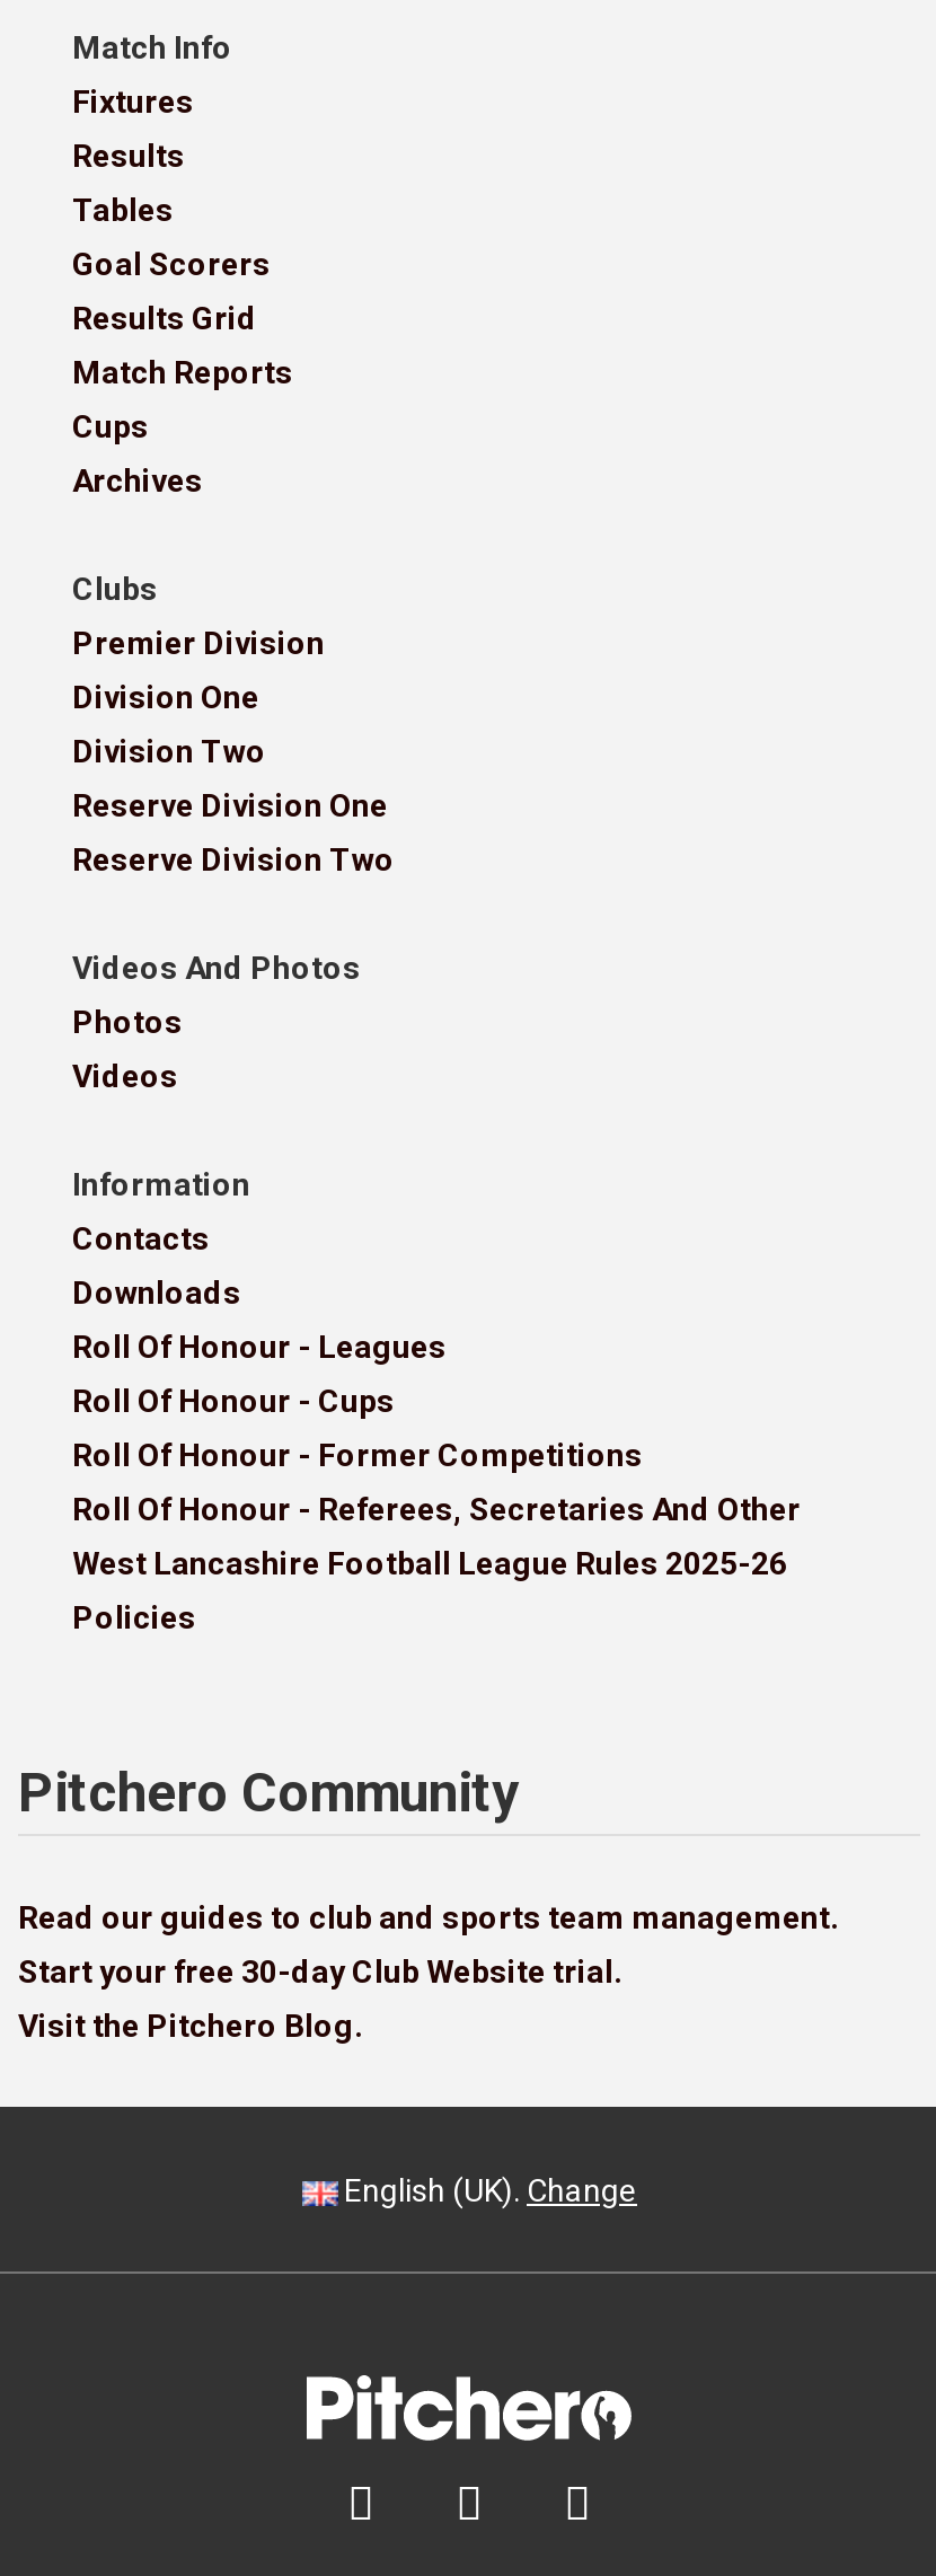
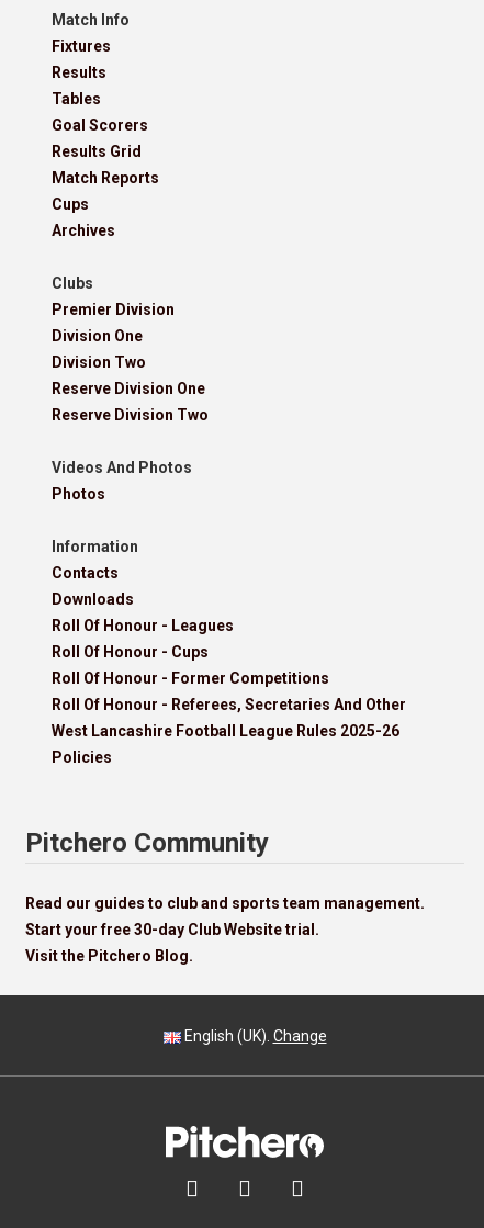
[72,1057,178,1093] Videos -> none

